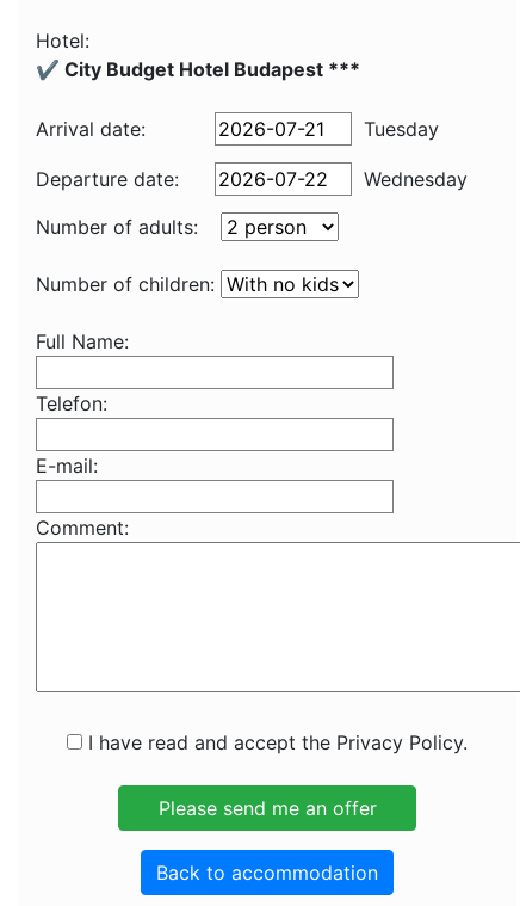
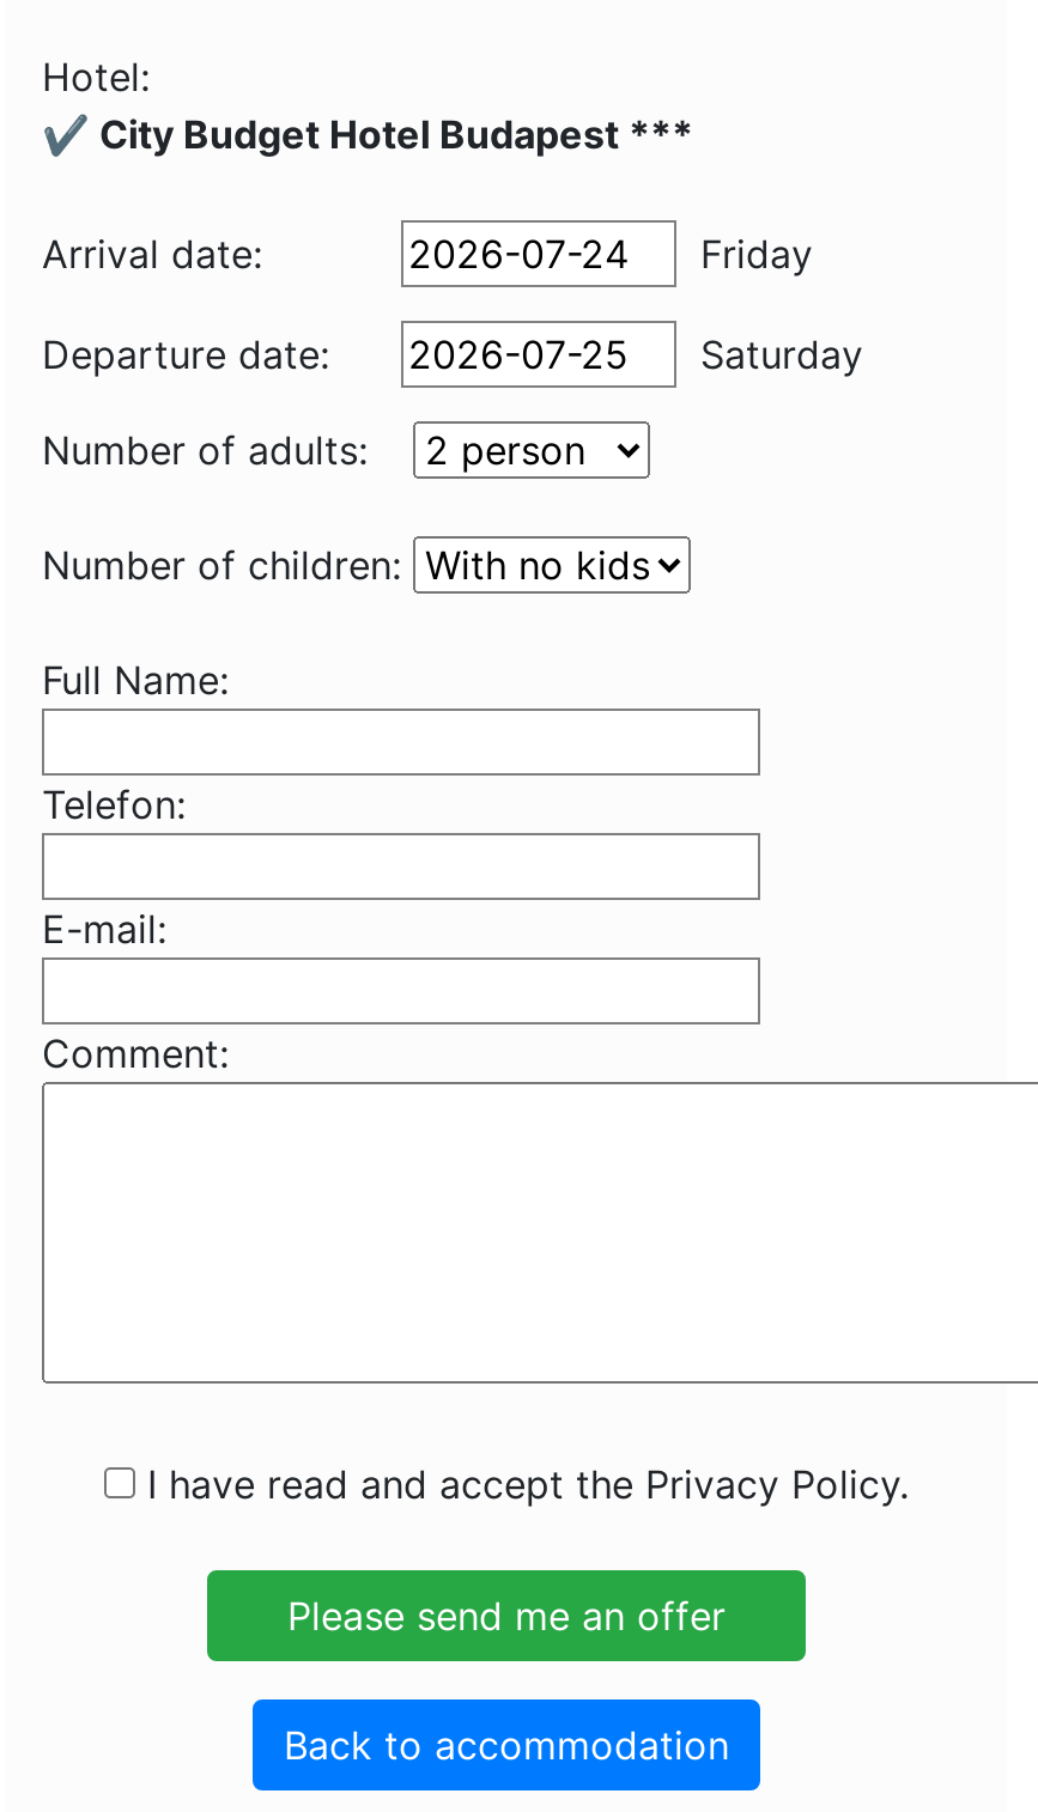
[364,117,439,141] Tuesday -> [700,230,813,278] Friday
[364,167,468,191] Wednesday -> [700,330,863,378] Saturday

